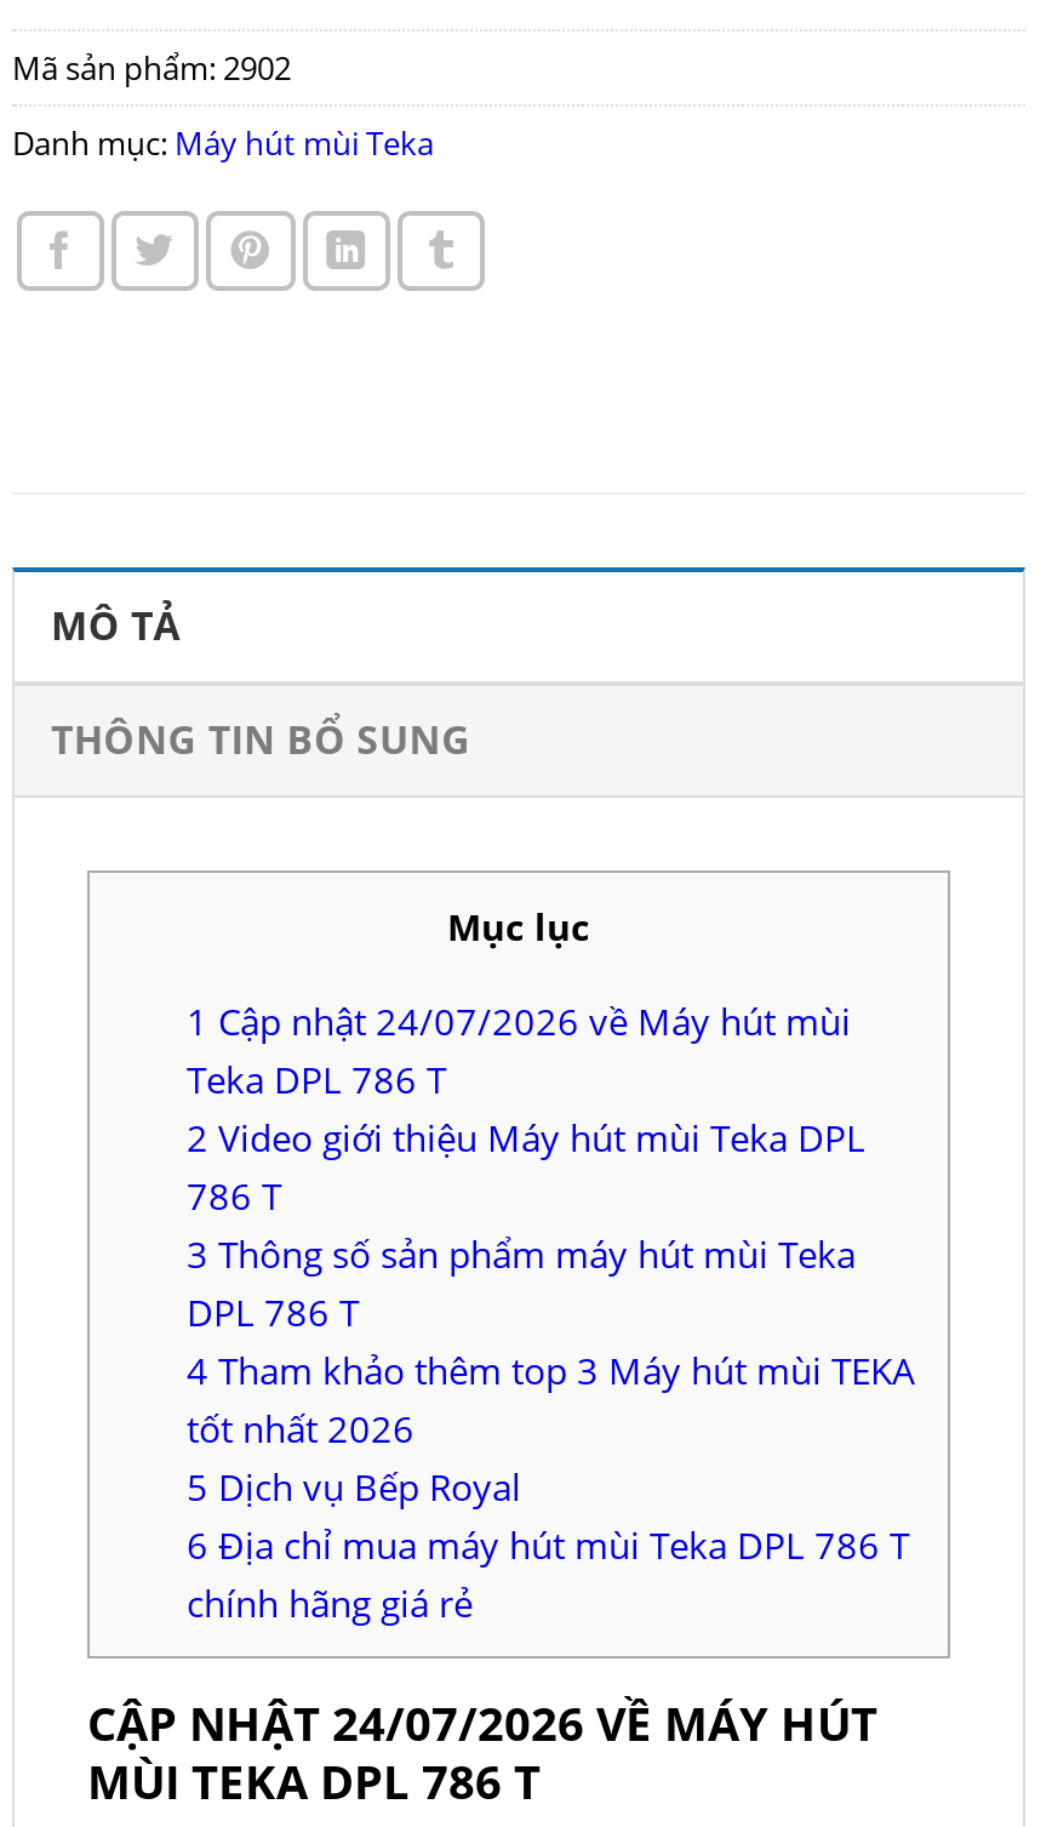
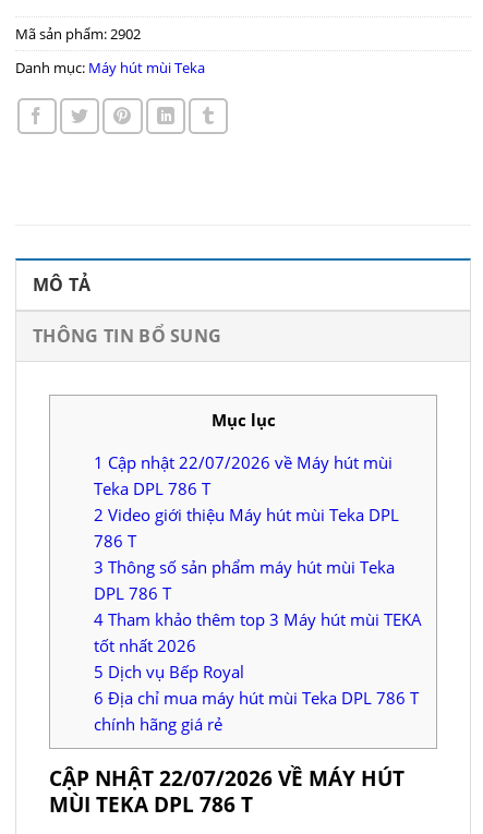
[187,997,851,1046] 1 Cập nhật 24/07/2026 về Máy hút mùi -> [94,452,393,473] 1 Cập nhật 22/07/2026 về Máy hút mùi
[87,1691,877,1756] CẬP NHẬT 24/07/2026 VỀ MÁY HÚT -> [49,763,404,793] CẬP NHẬT 22/07/2026 VỀ MÁY HÚT

